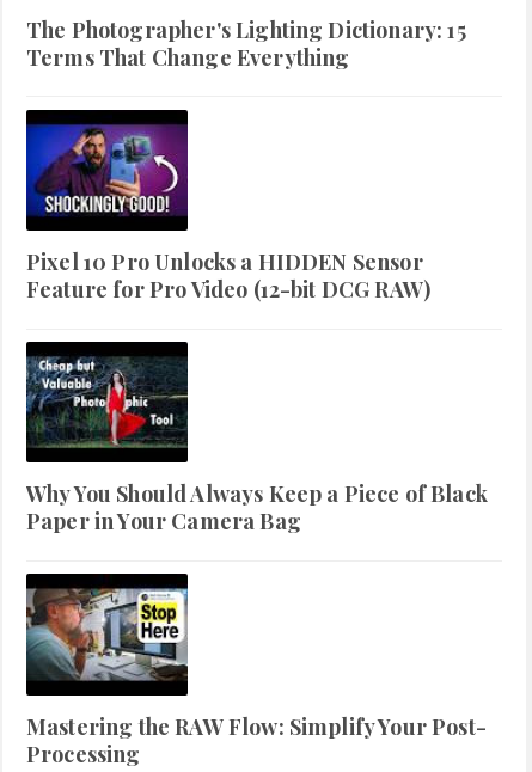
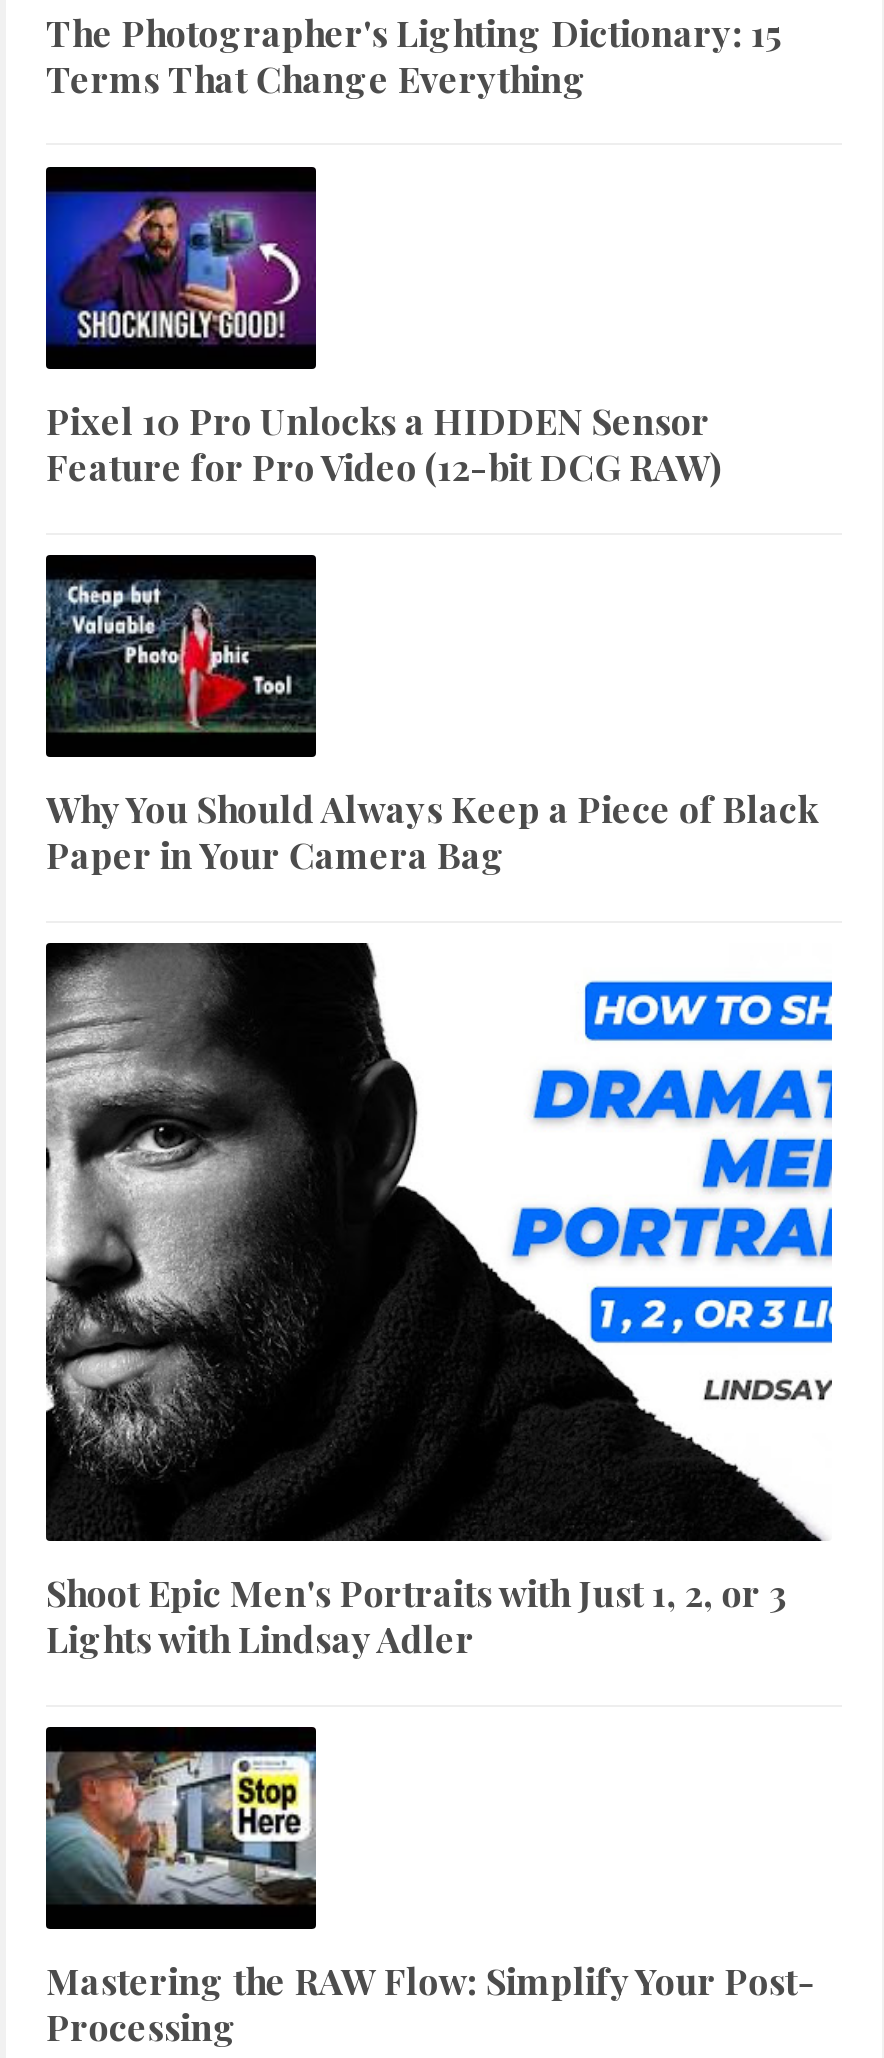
none -> [44,941,834,1663] [image] | Shoot Epic Men's Portraits with Just 1, 2, or 3 | Lights with Lindsay Adler

